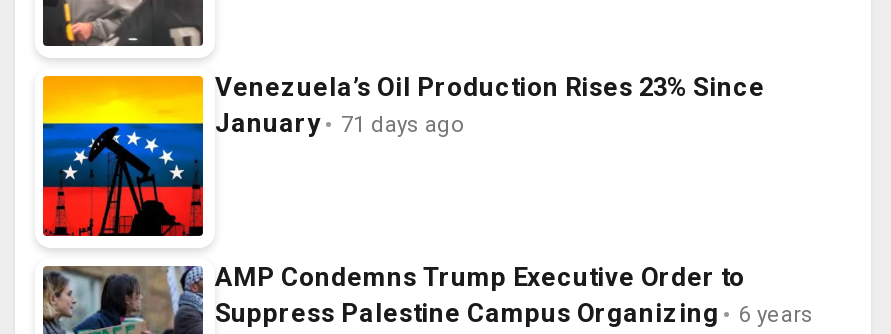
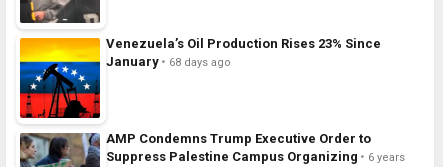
[215,109,465,139] January 71 days ago -> [106,54,231,69] January 68 days ago

